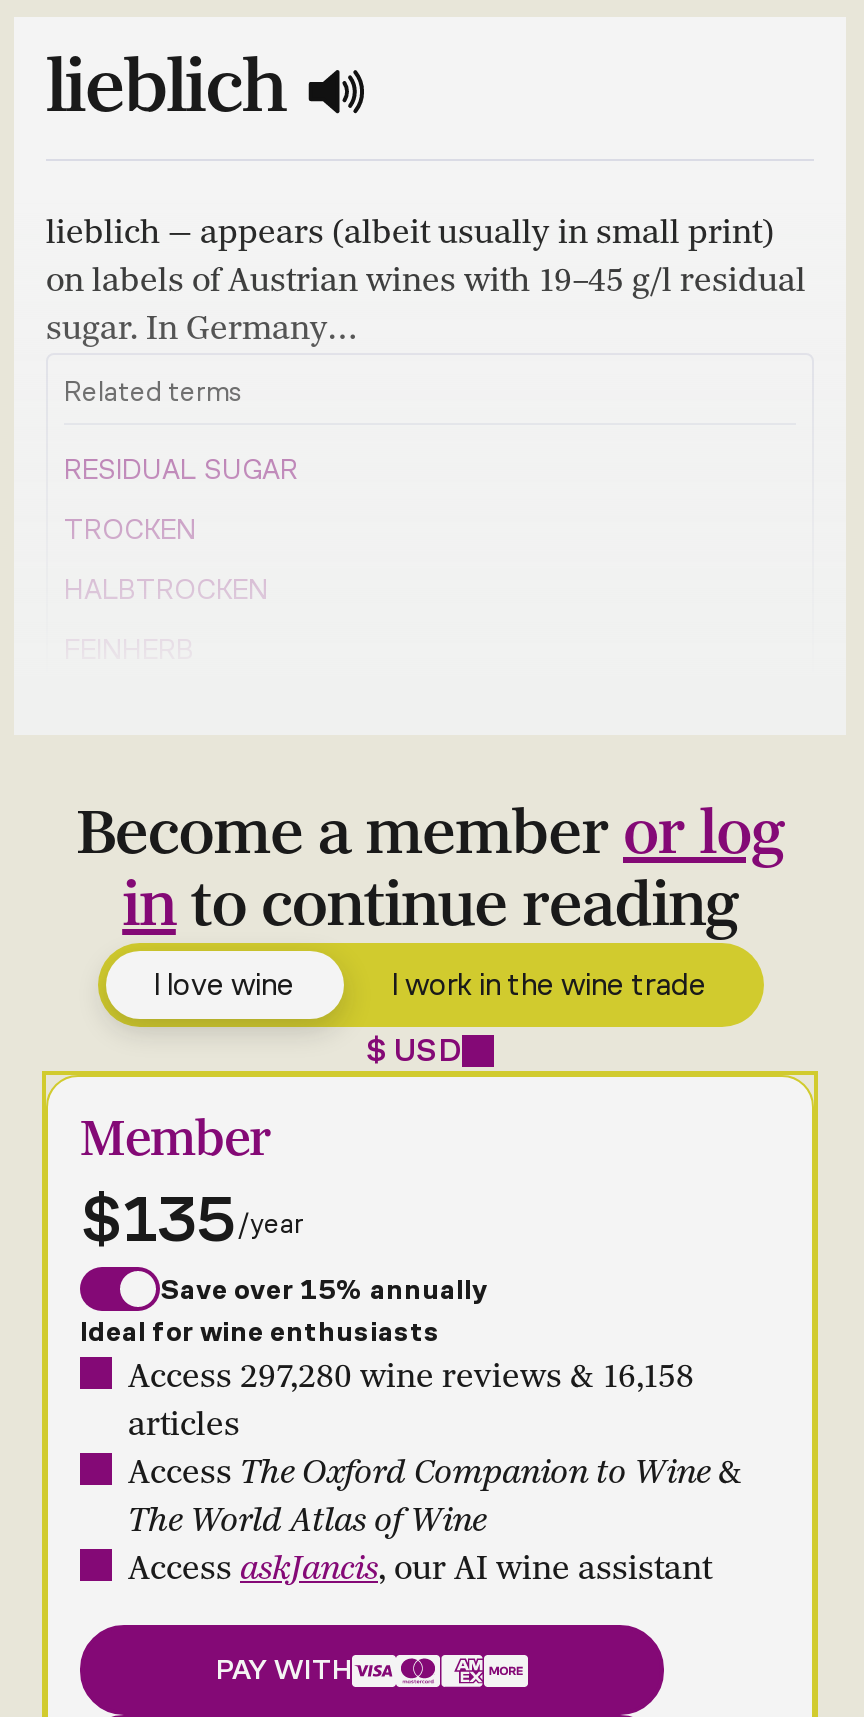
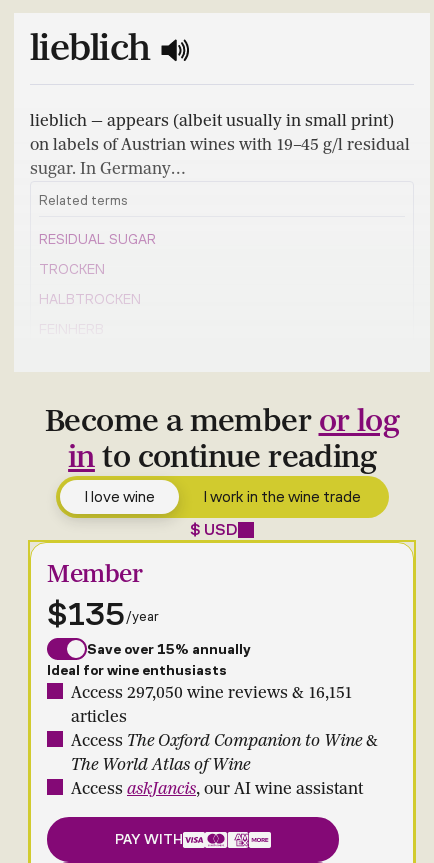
[128,1355,694,1397] Access 297,280 wine reviews & 16,158 -> [71,682,353,703] Access 297,050 wine reviews & 16,151

